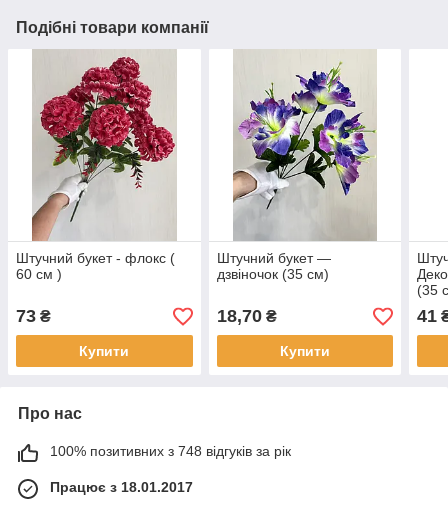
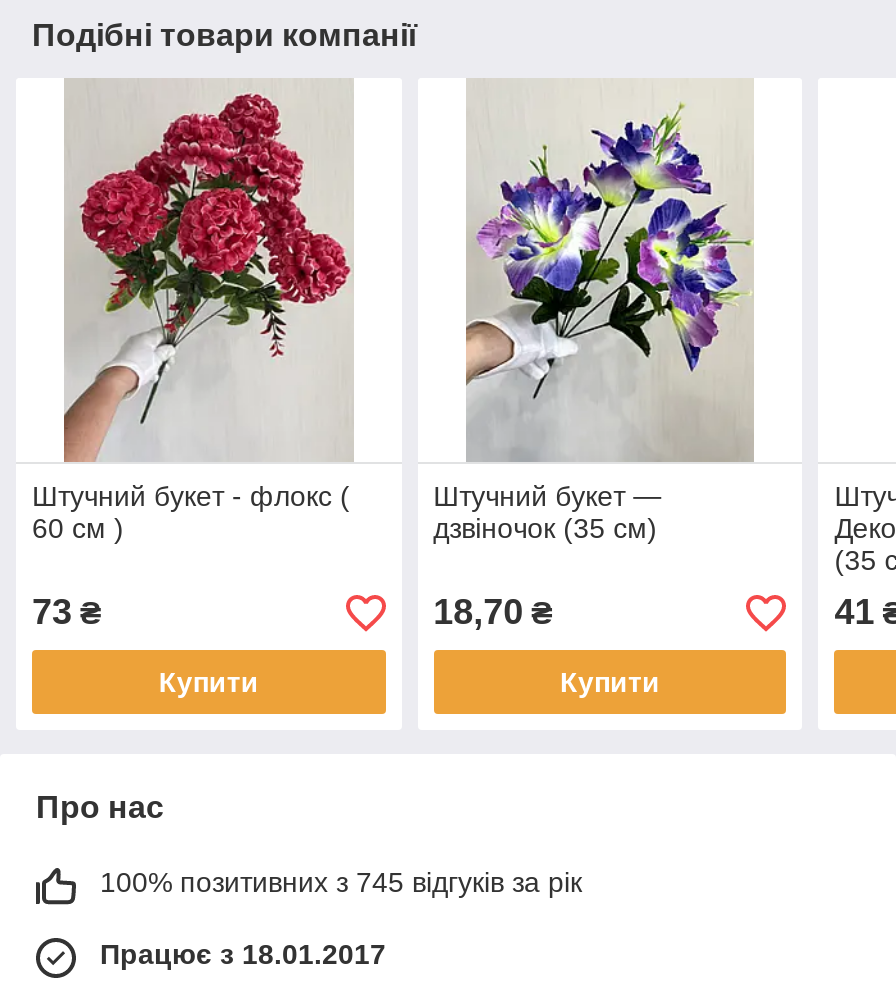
[50,443,291,459] 100% позитивних з 748 відгуків за рік -> [100,867,582,899] 100% позитивних з 745 відгуків за рік

